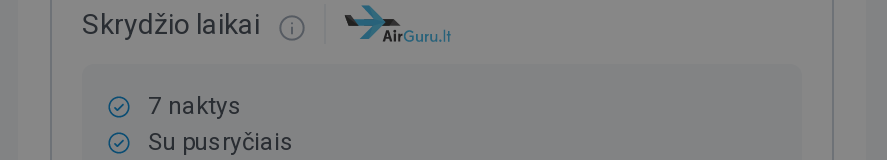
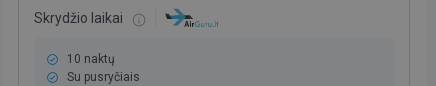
[148,92,242,120] 7 naktys -> [67,52,115,66] 10 naktų

